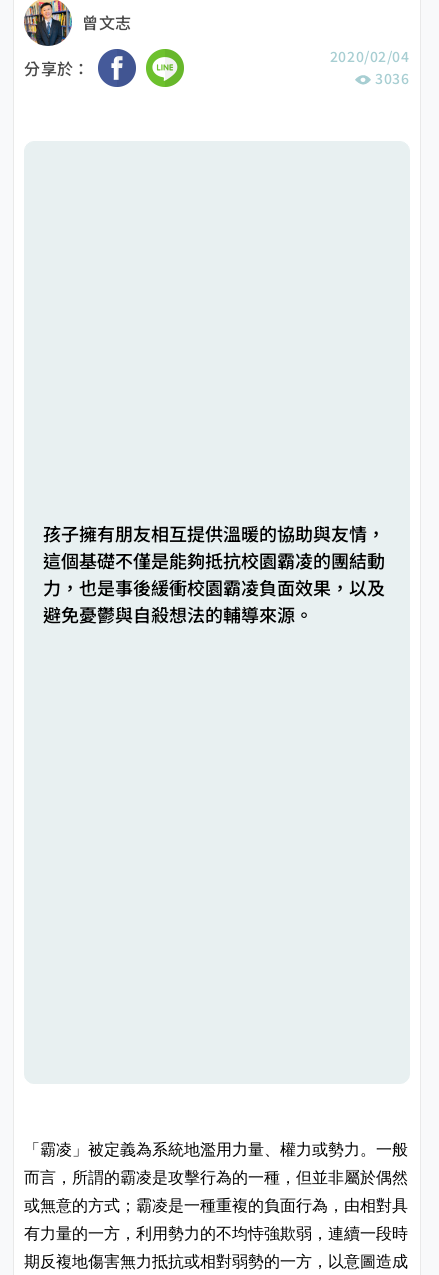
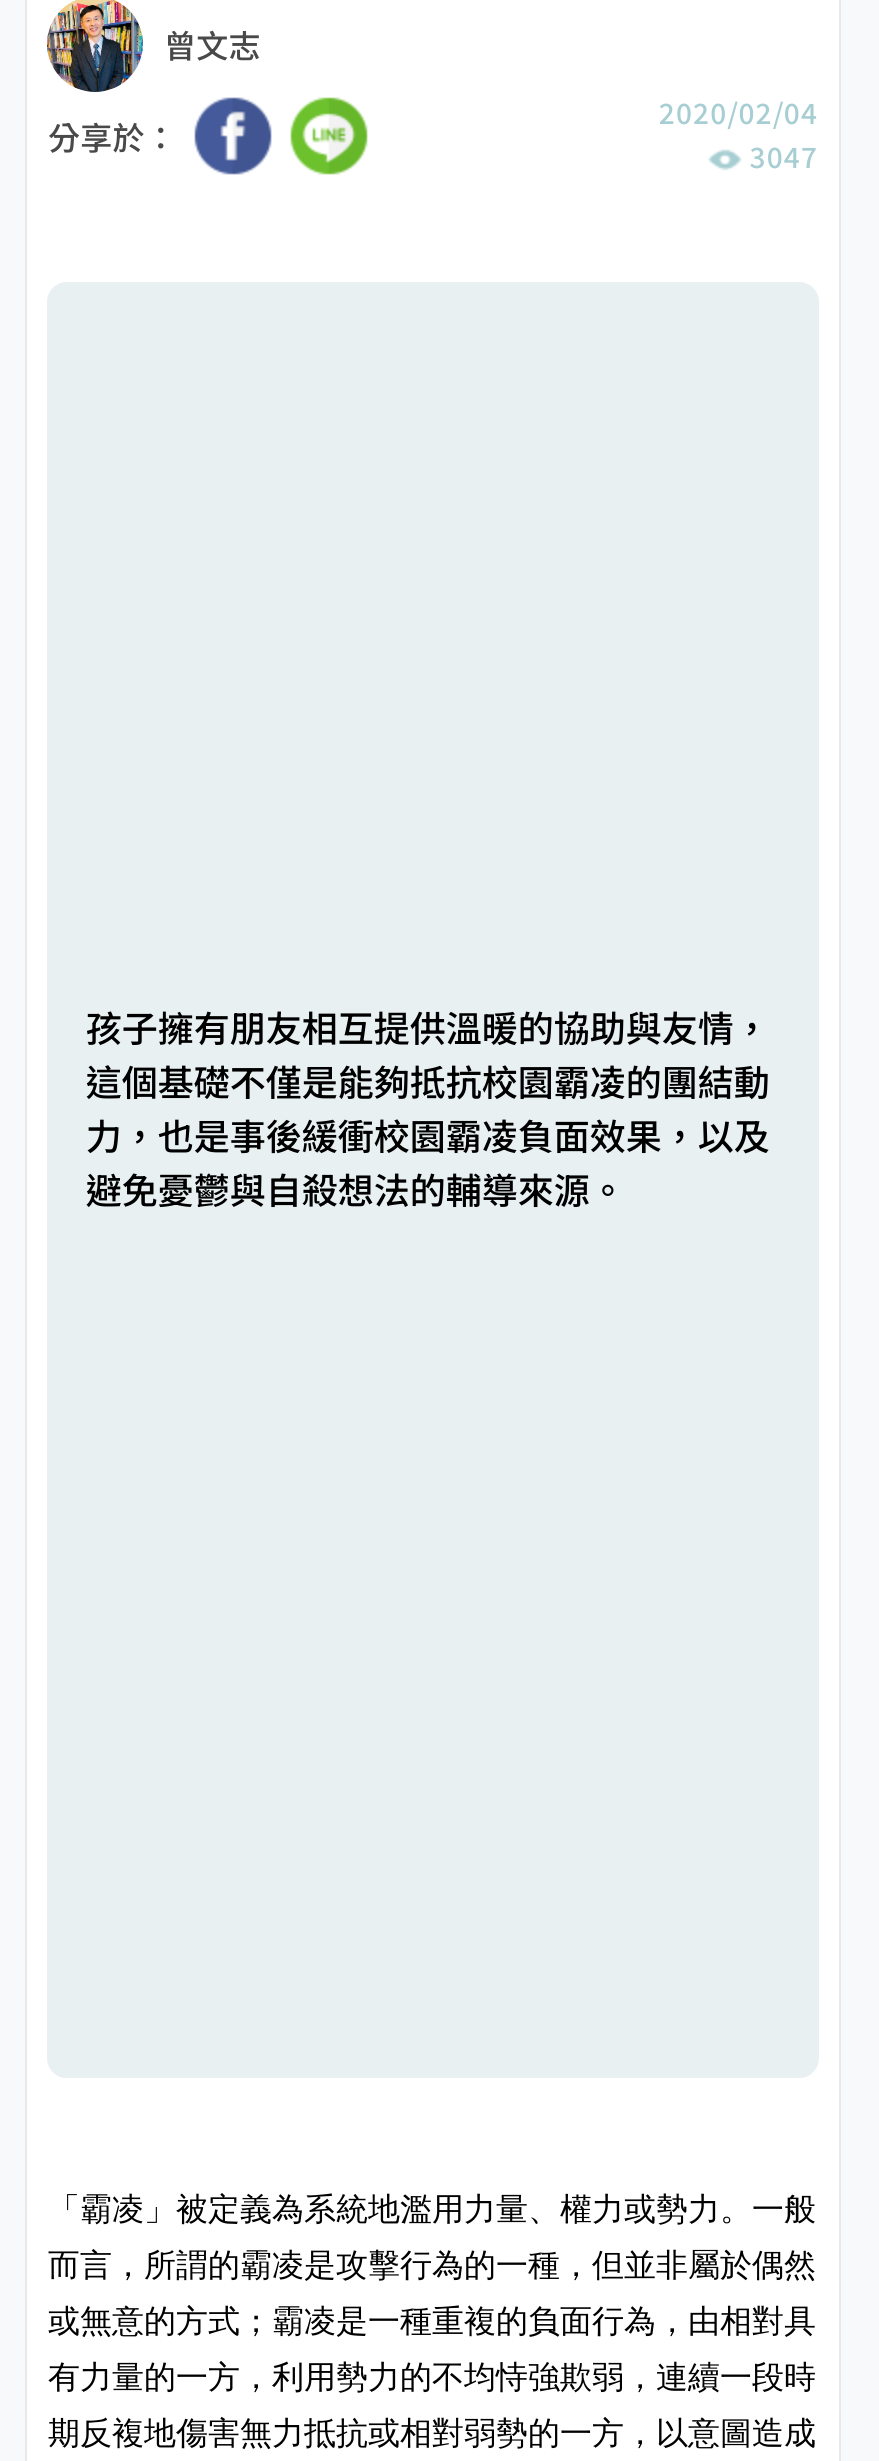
[375,68,409,88] 3036 -> [750,137,818,177] 3047

